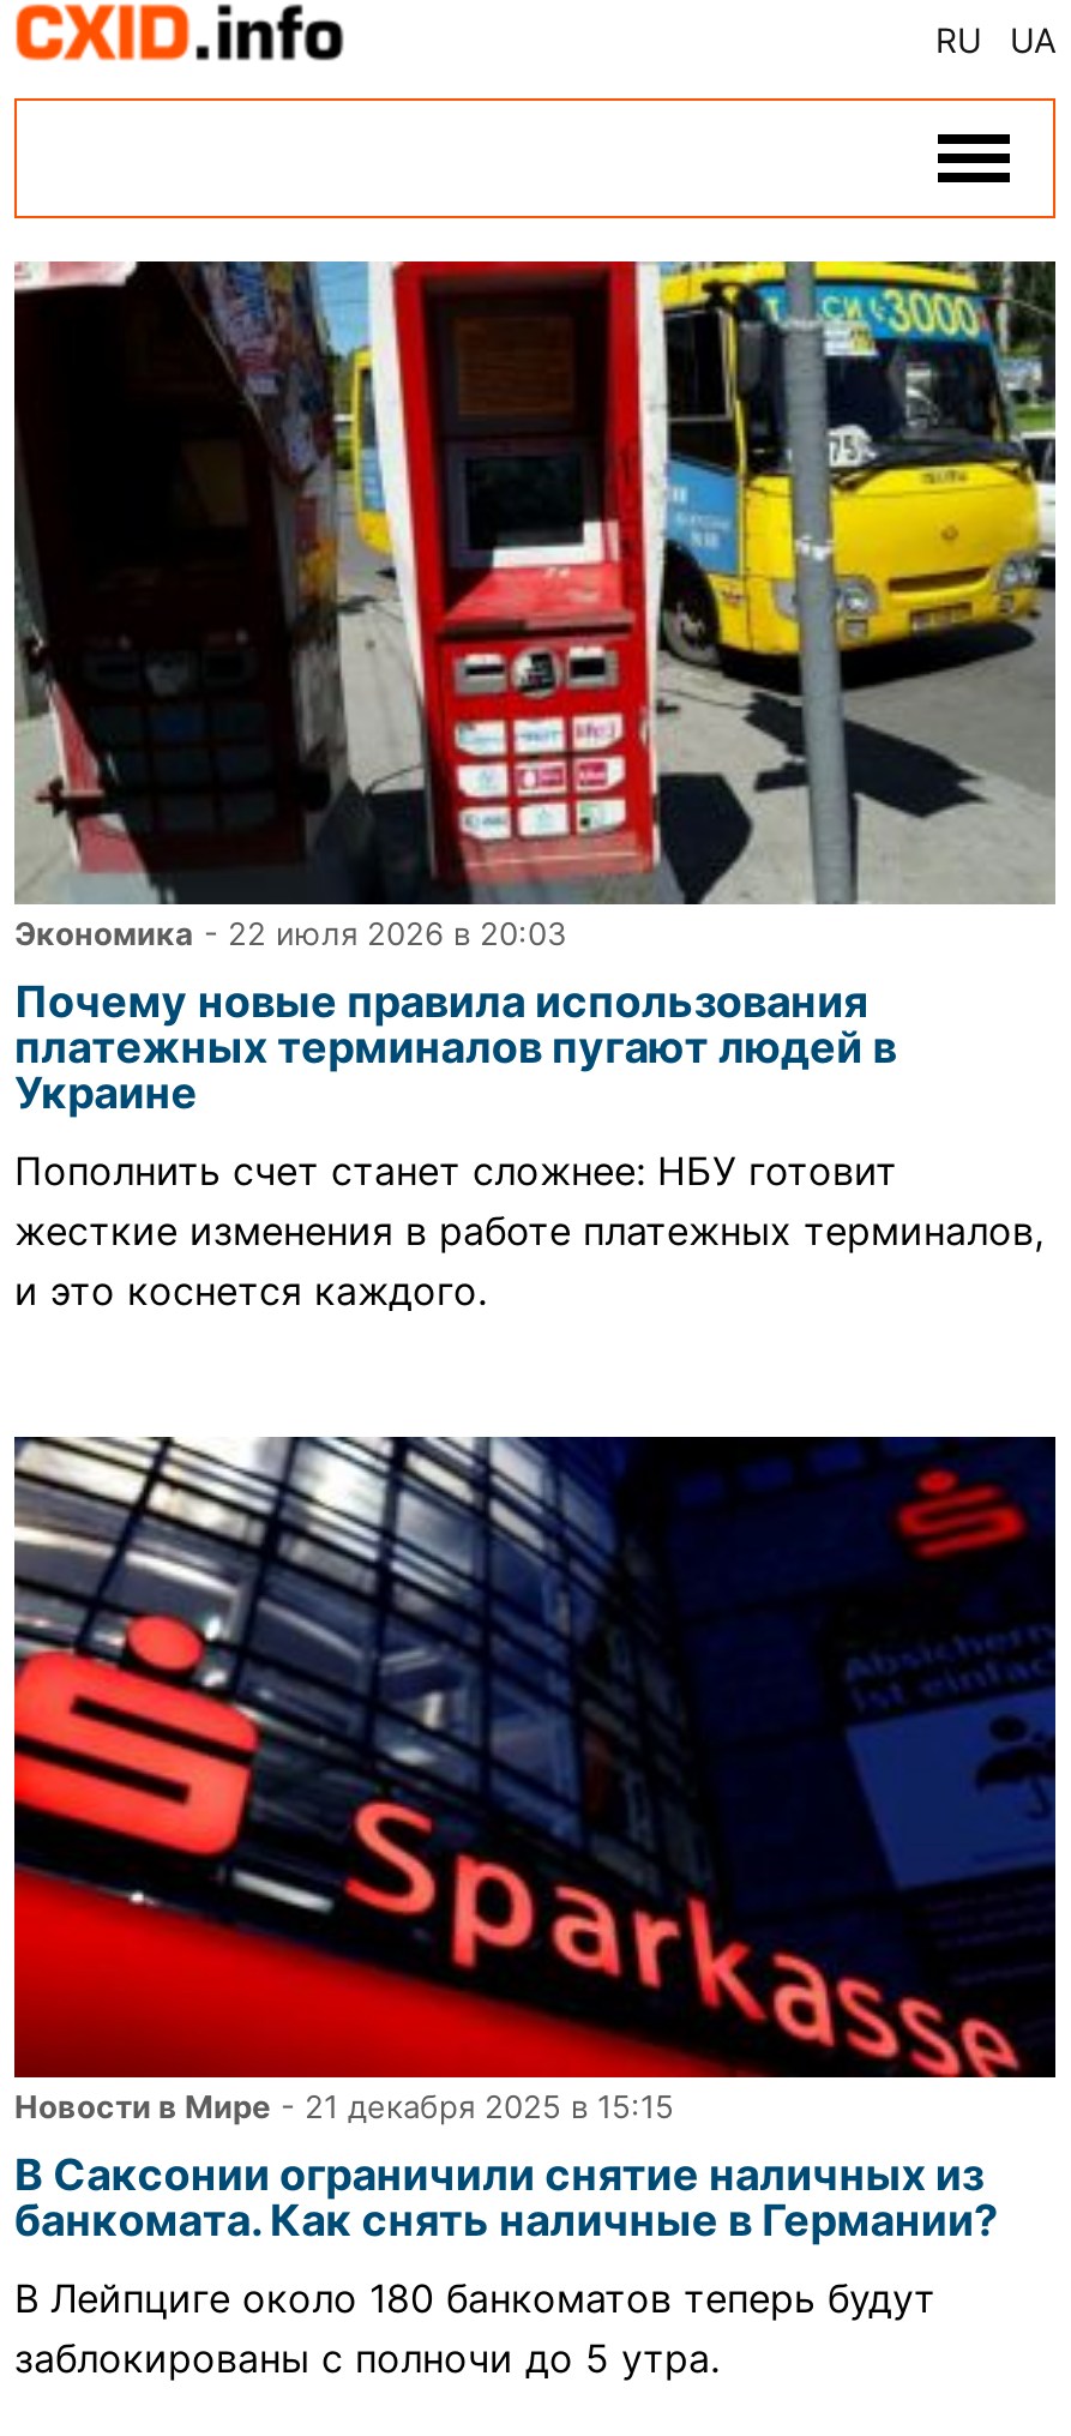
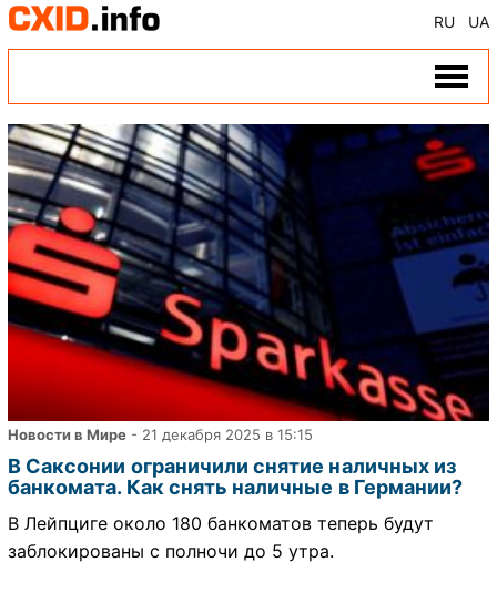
[12,259,1058,1314] [image] | Экономика - 22 июля 2026 в 20:03 | Почему новые правила использования | платежных терминалов пугают людей в | Украине | Пополнить счет станет сложнее: НБУ готовит | жесткие изменения в работе платежных терминалов, | и это коснется каждого. -> none

